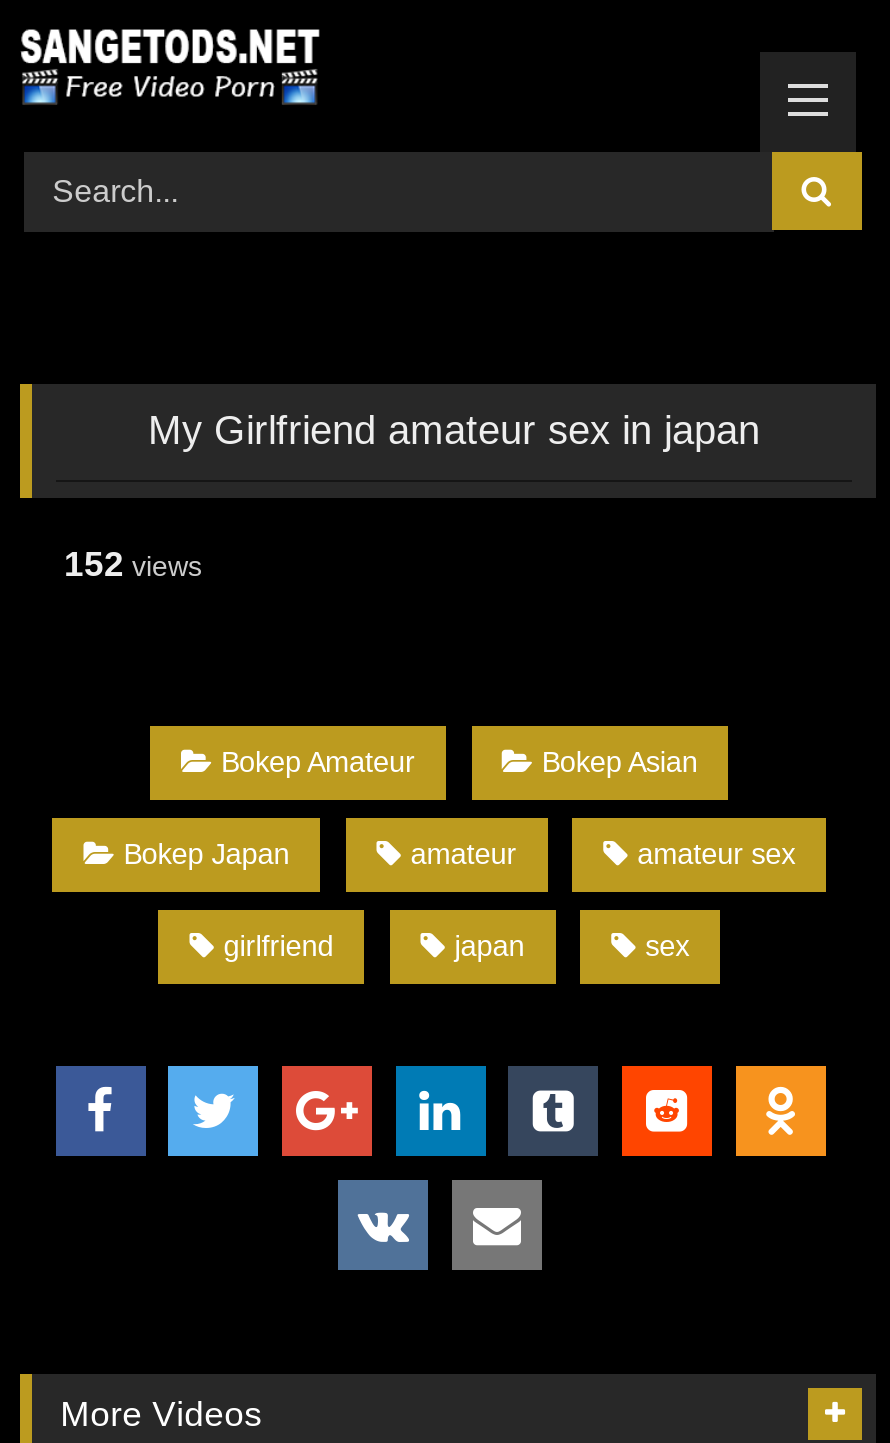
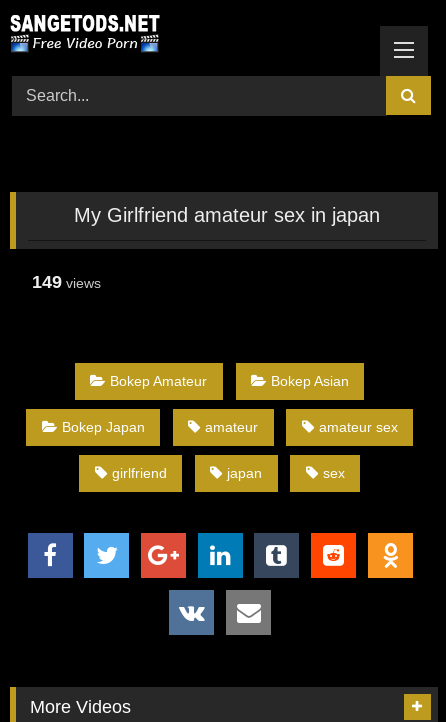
[64,544,202,584] 152 views -> [32,272,101,292] 149 views

